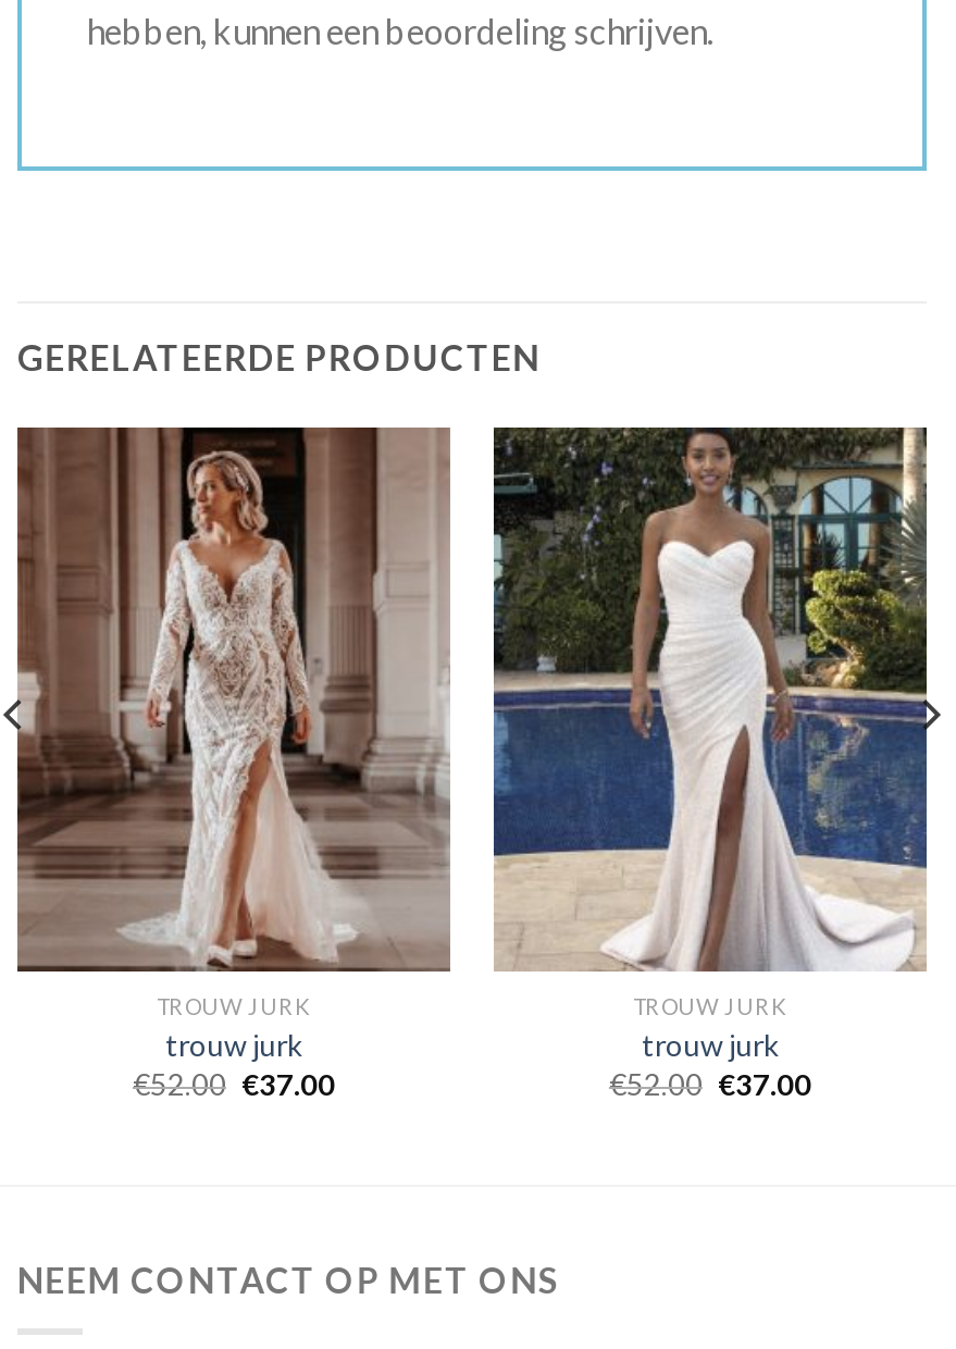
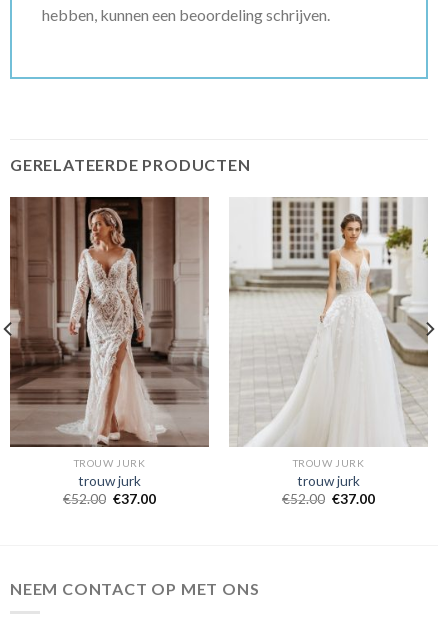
[492,425,929,971] [image] -> [228,197,429,446] [image]

